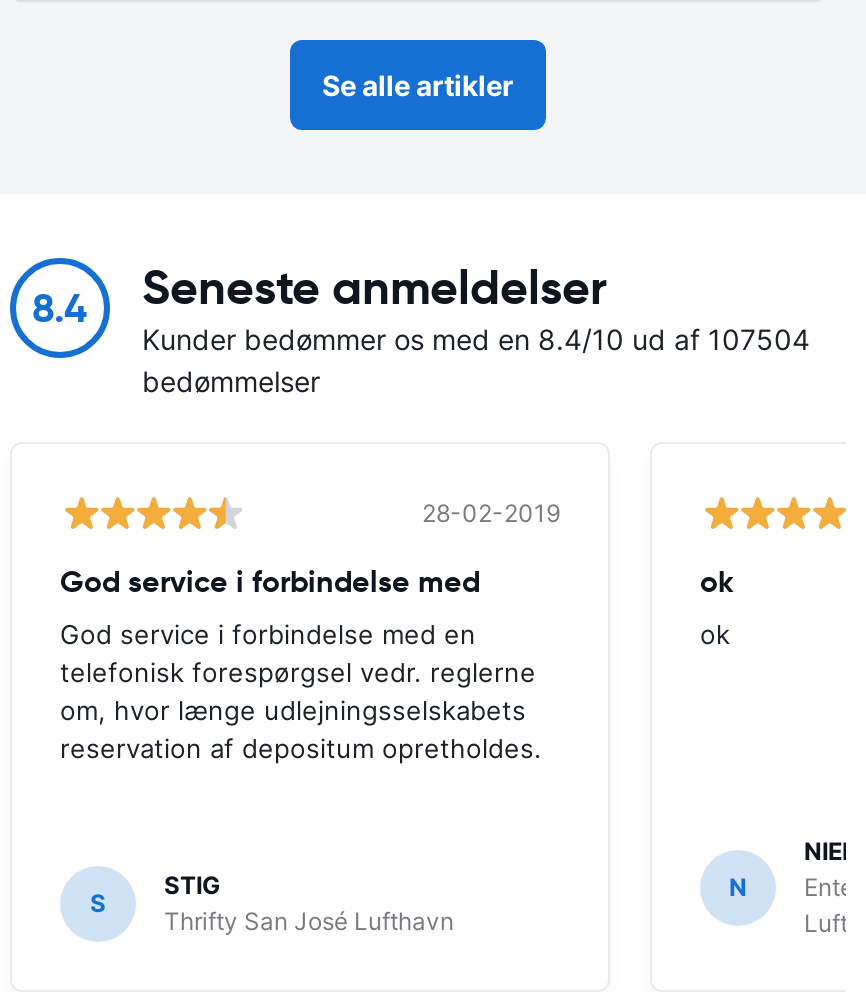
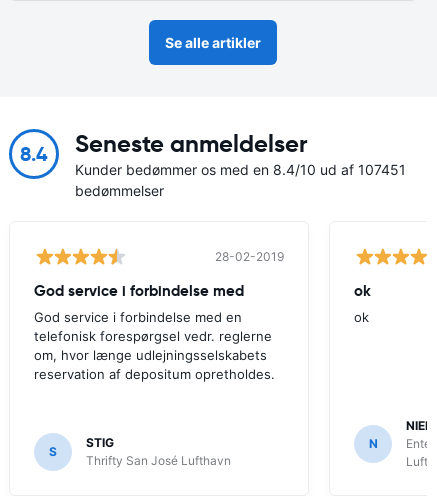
[142,322,810,356] Kunder bedømmer os med en 8.4/10 ud af 107504 -> [75,161,406,178] Kunder bedømmer os med en 8.4/10 ud af 107451

